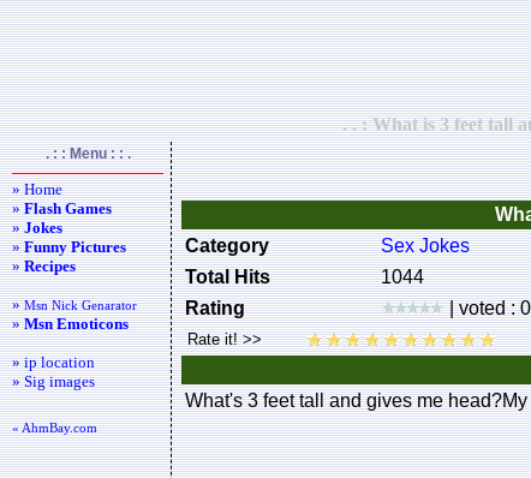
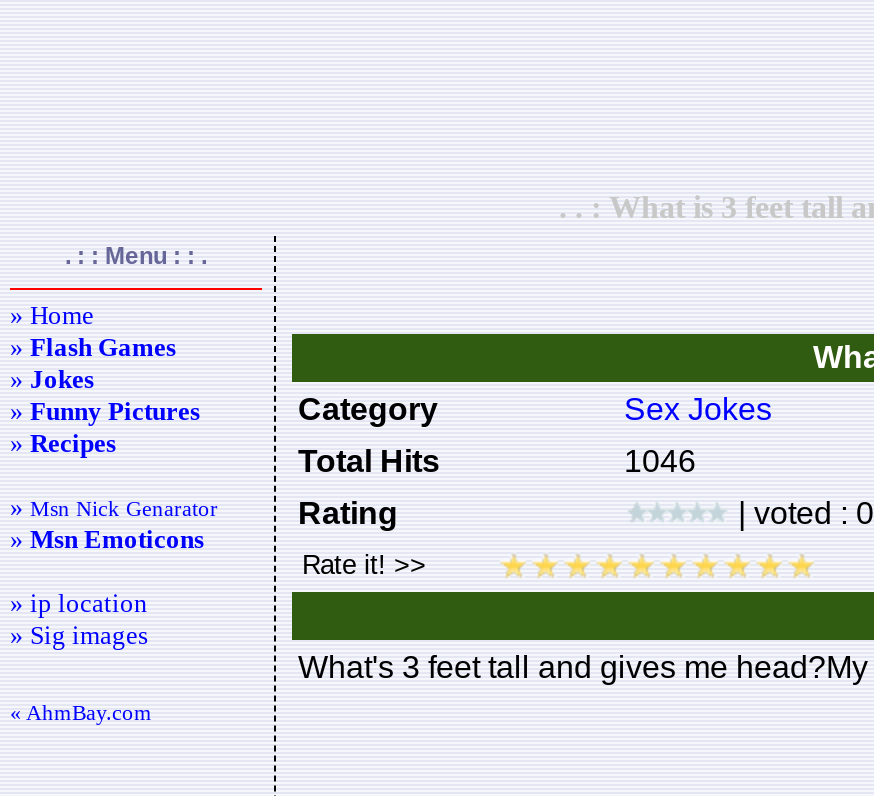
[381,267,424,287] 1044 -> [624,444,696,478] 1046

